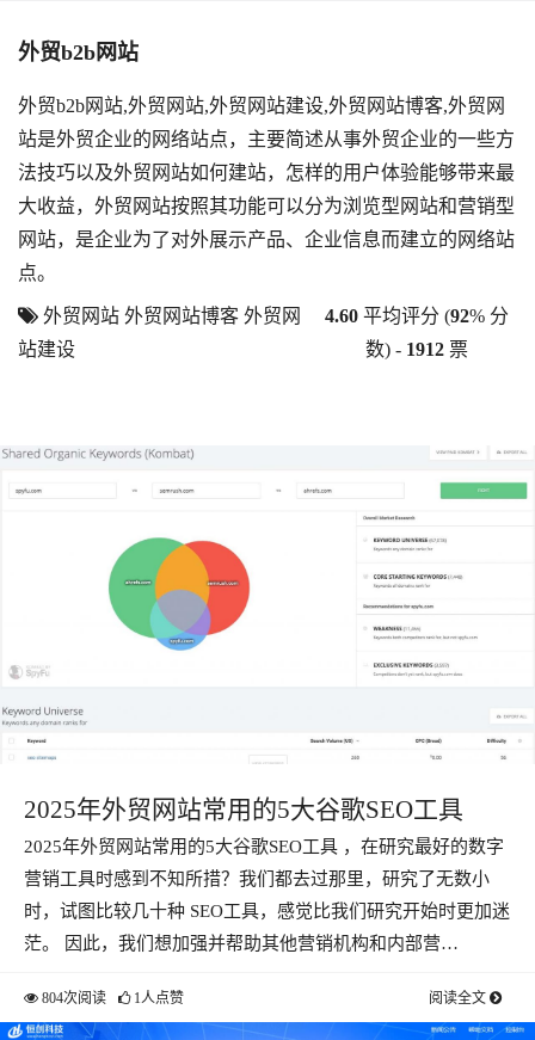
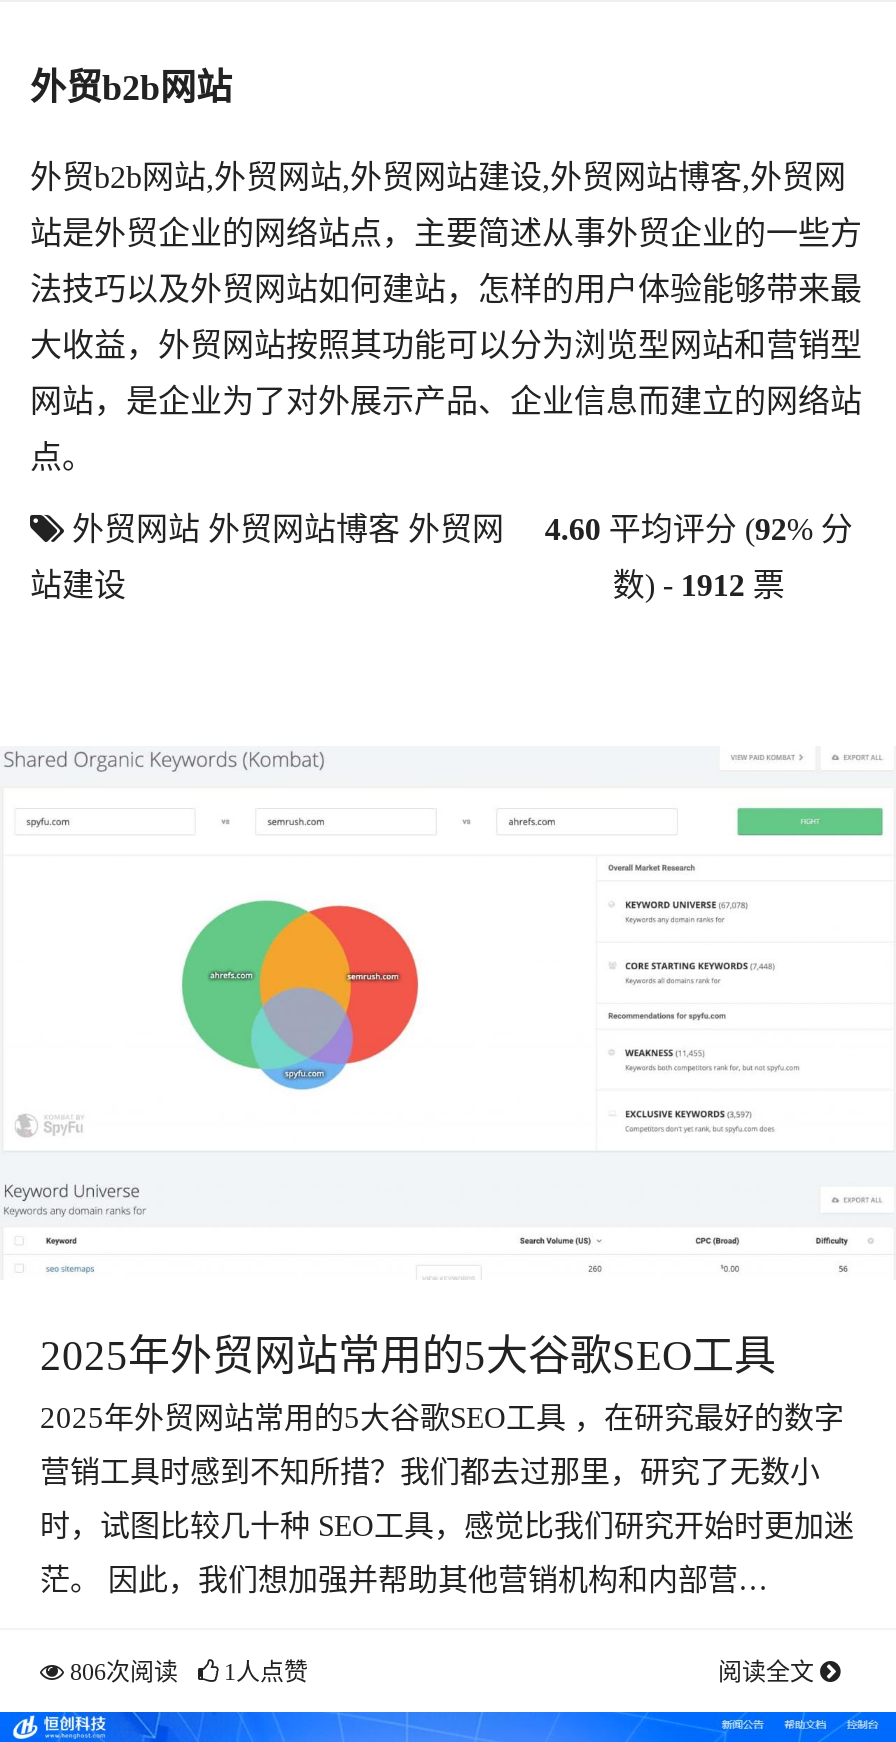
[38,990,184,1007] 804次阅读 1人点赞 -> [64,1658,308,1686] 806次阅读 1人点赞

